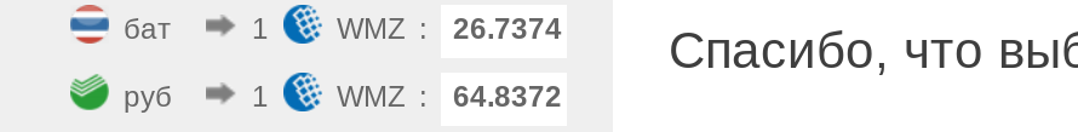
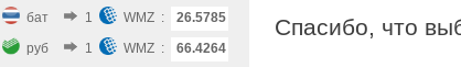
[252,12,562,46] 1 WMZ : 26.7374 -> [85,10,226,25] 1 WMZ : 26.5785
[252,80,562,114] 1 WMZ : 64.8372 -> [85,41,226,56] 1 WMZ : 66.4264

